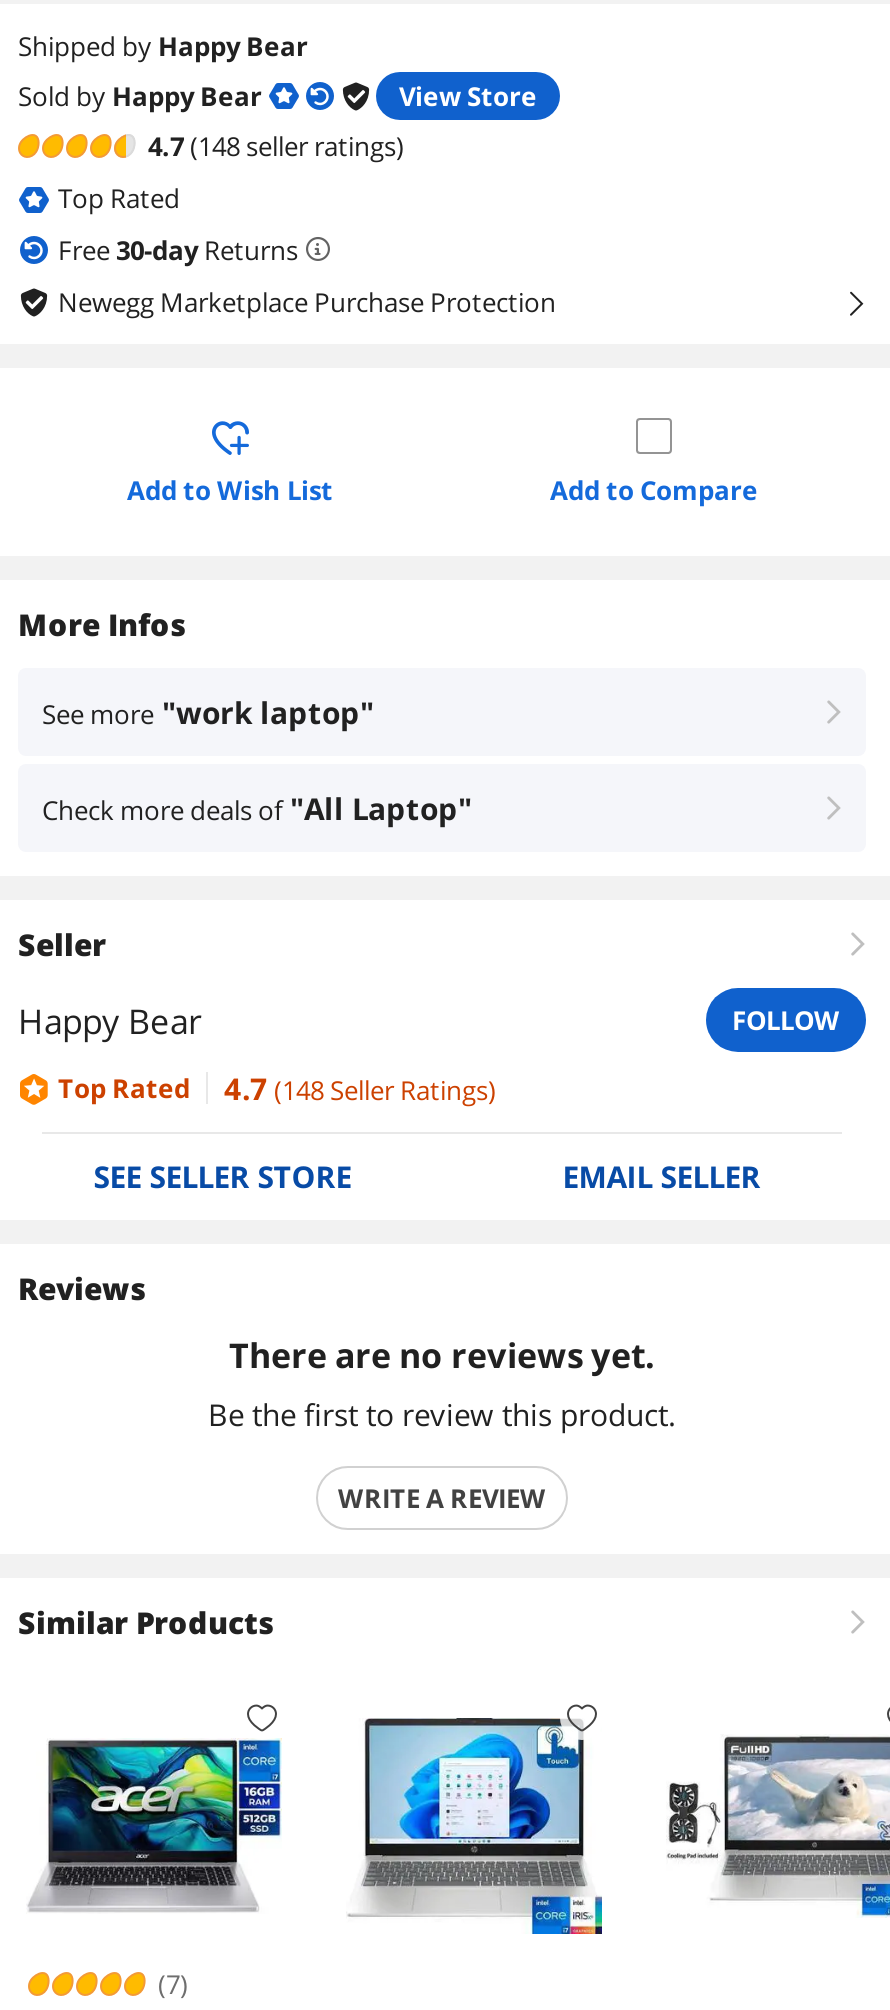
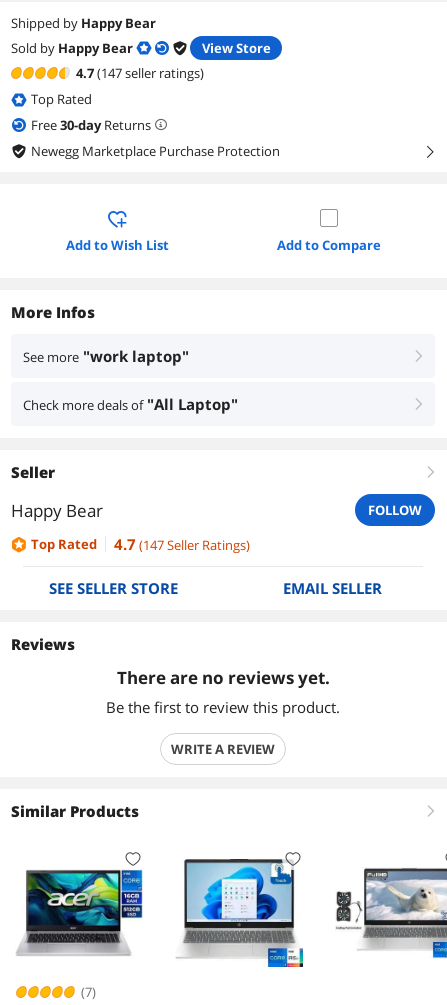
[148,128,404,164] 4.7 (148 seller ratings) -> [76,64,204,82] 4.7 (147 seller ratings)
[224,1068,496,1108] 4.7 (148 Seller Ratings) -> [114,534,250,554] 4.7 (147 Seller Ratings)

